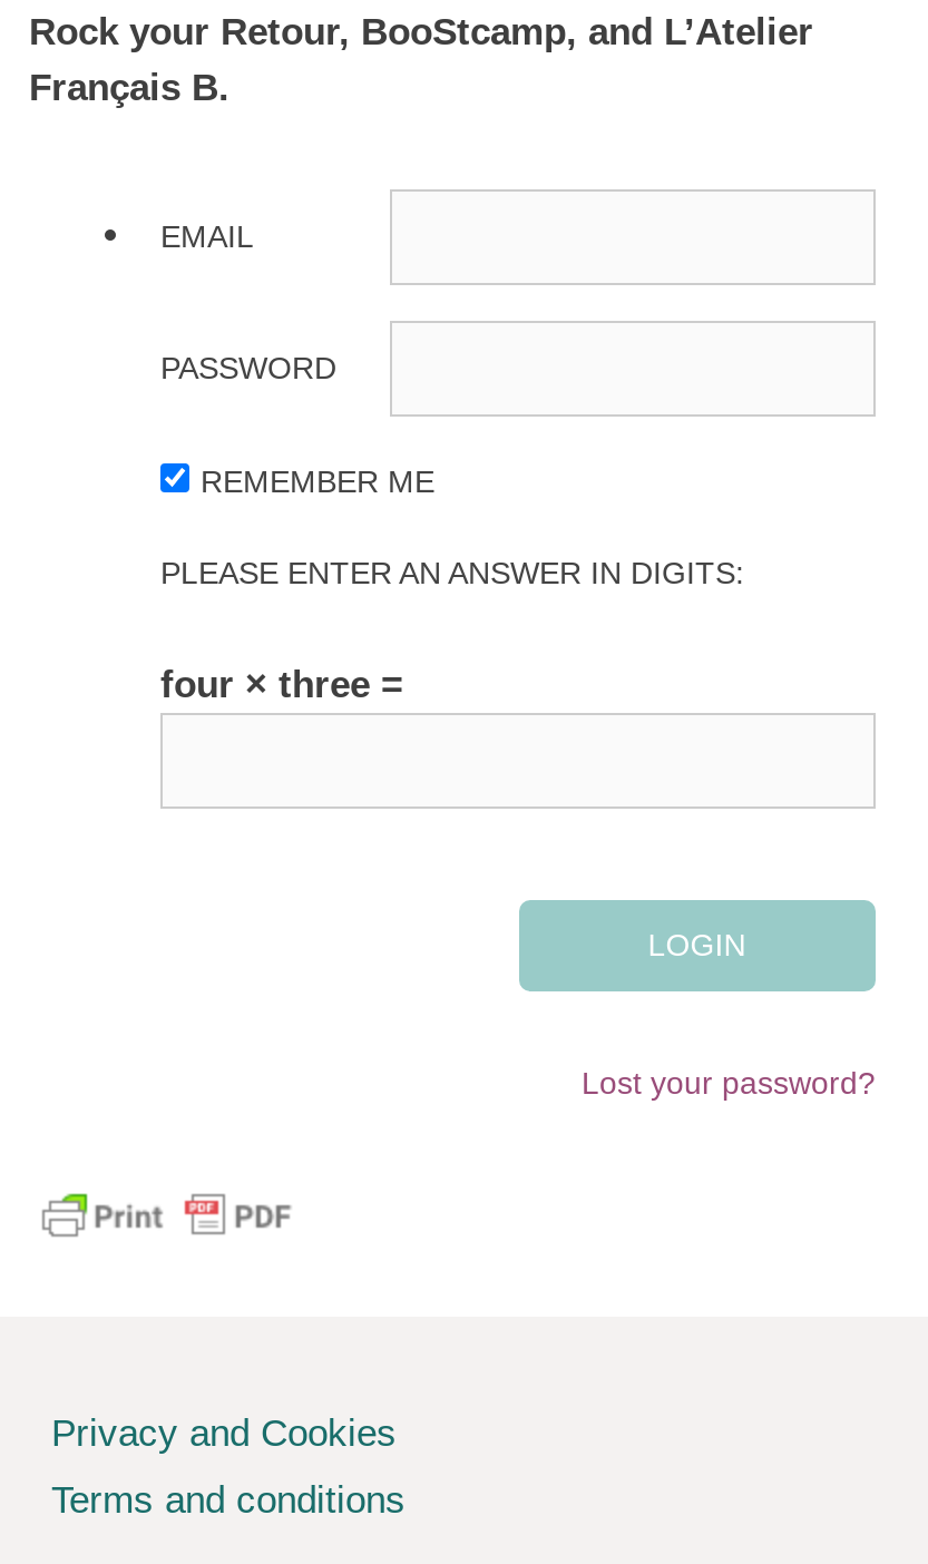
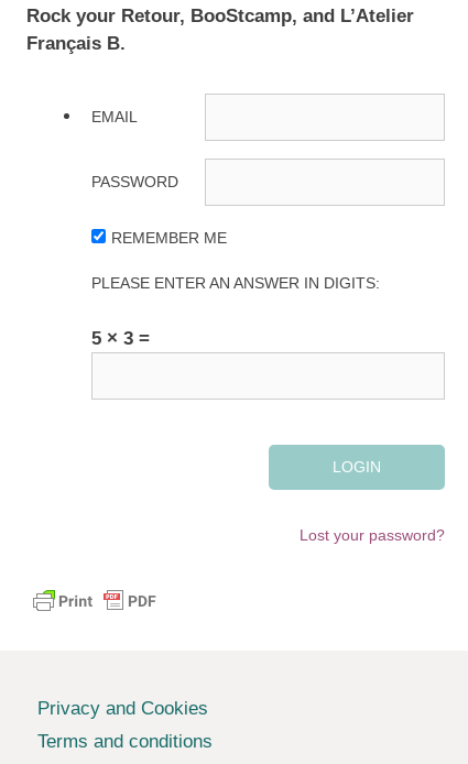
[160,663,403,705] four × three = -> [91,328,150,348] 5 × 3 =

